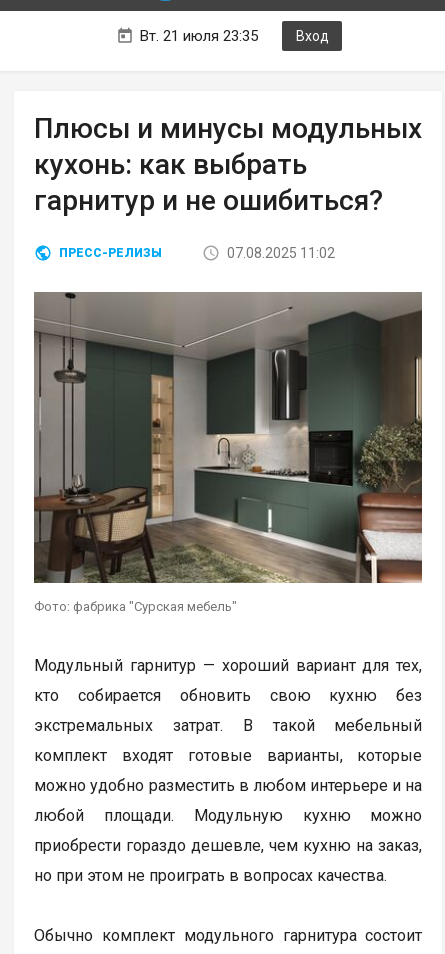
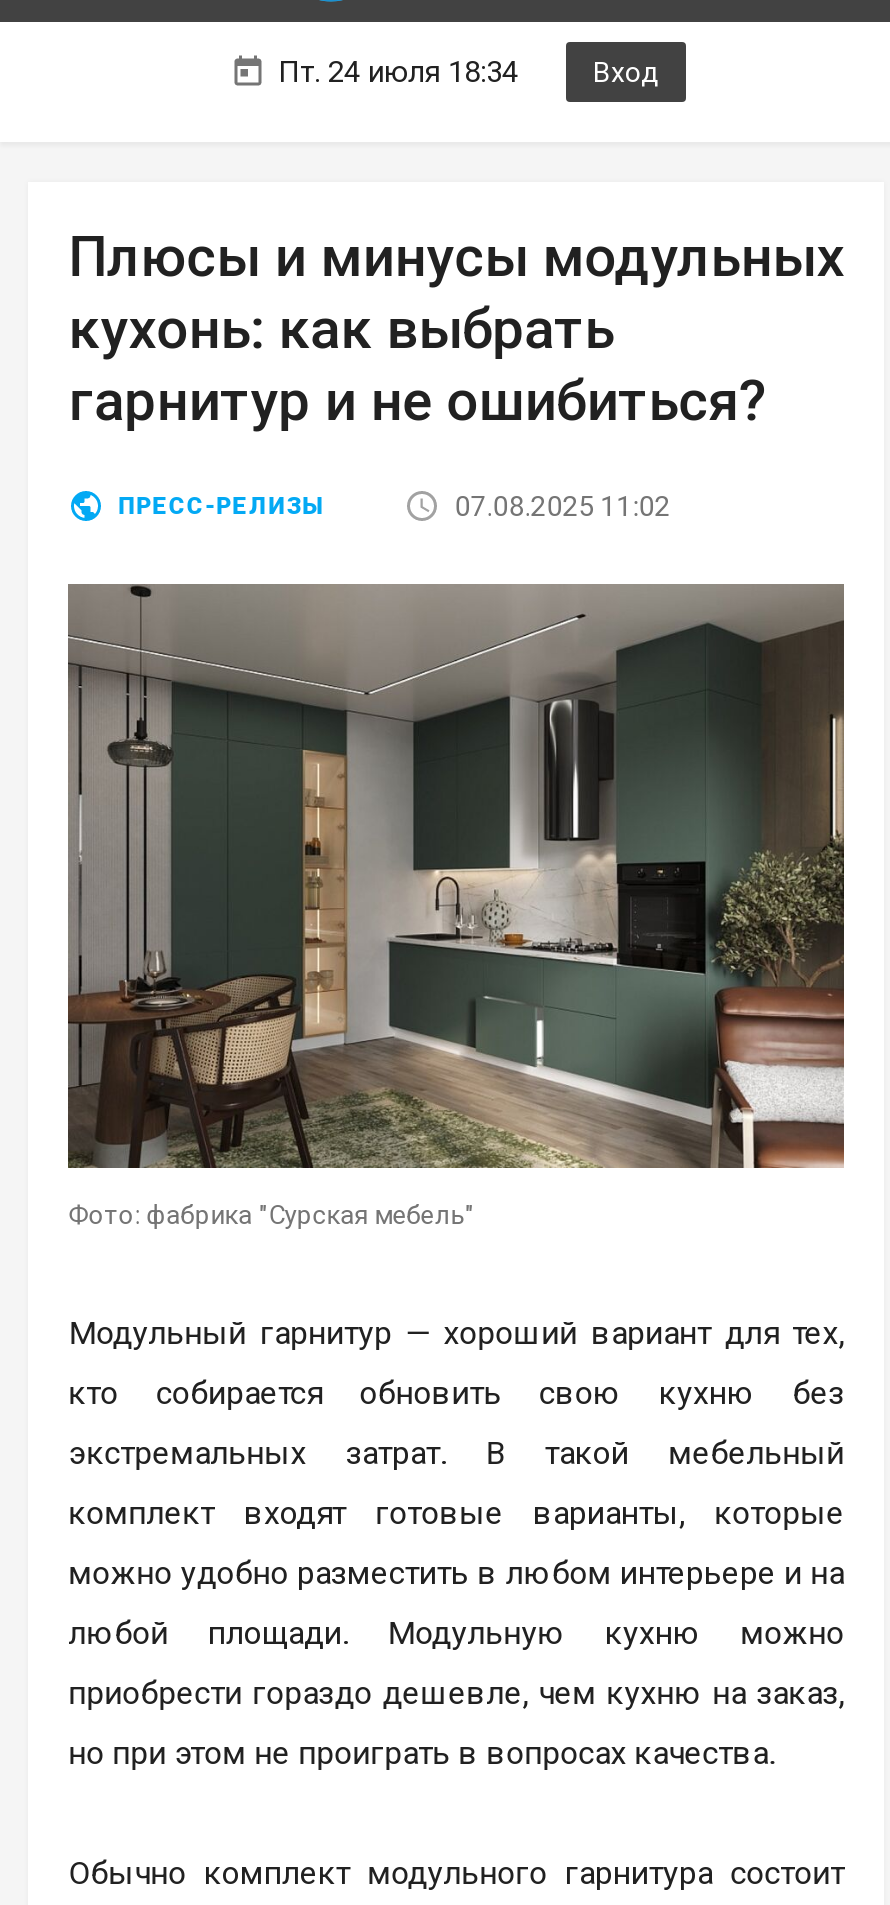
[140,27,258,45] Вт. 21 июля 23:35 -> [278,55,518,91] Пт. 24 июля 18:34

